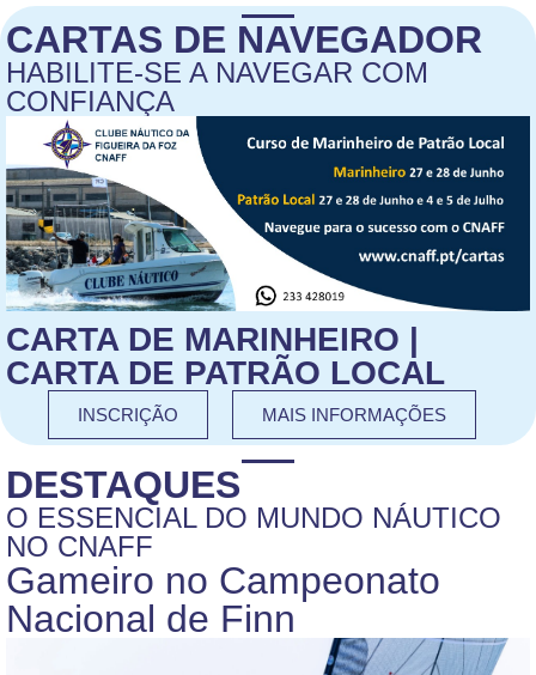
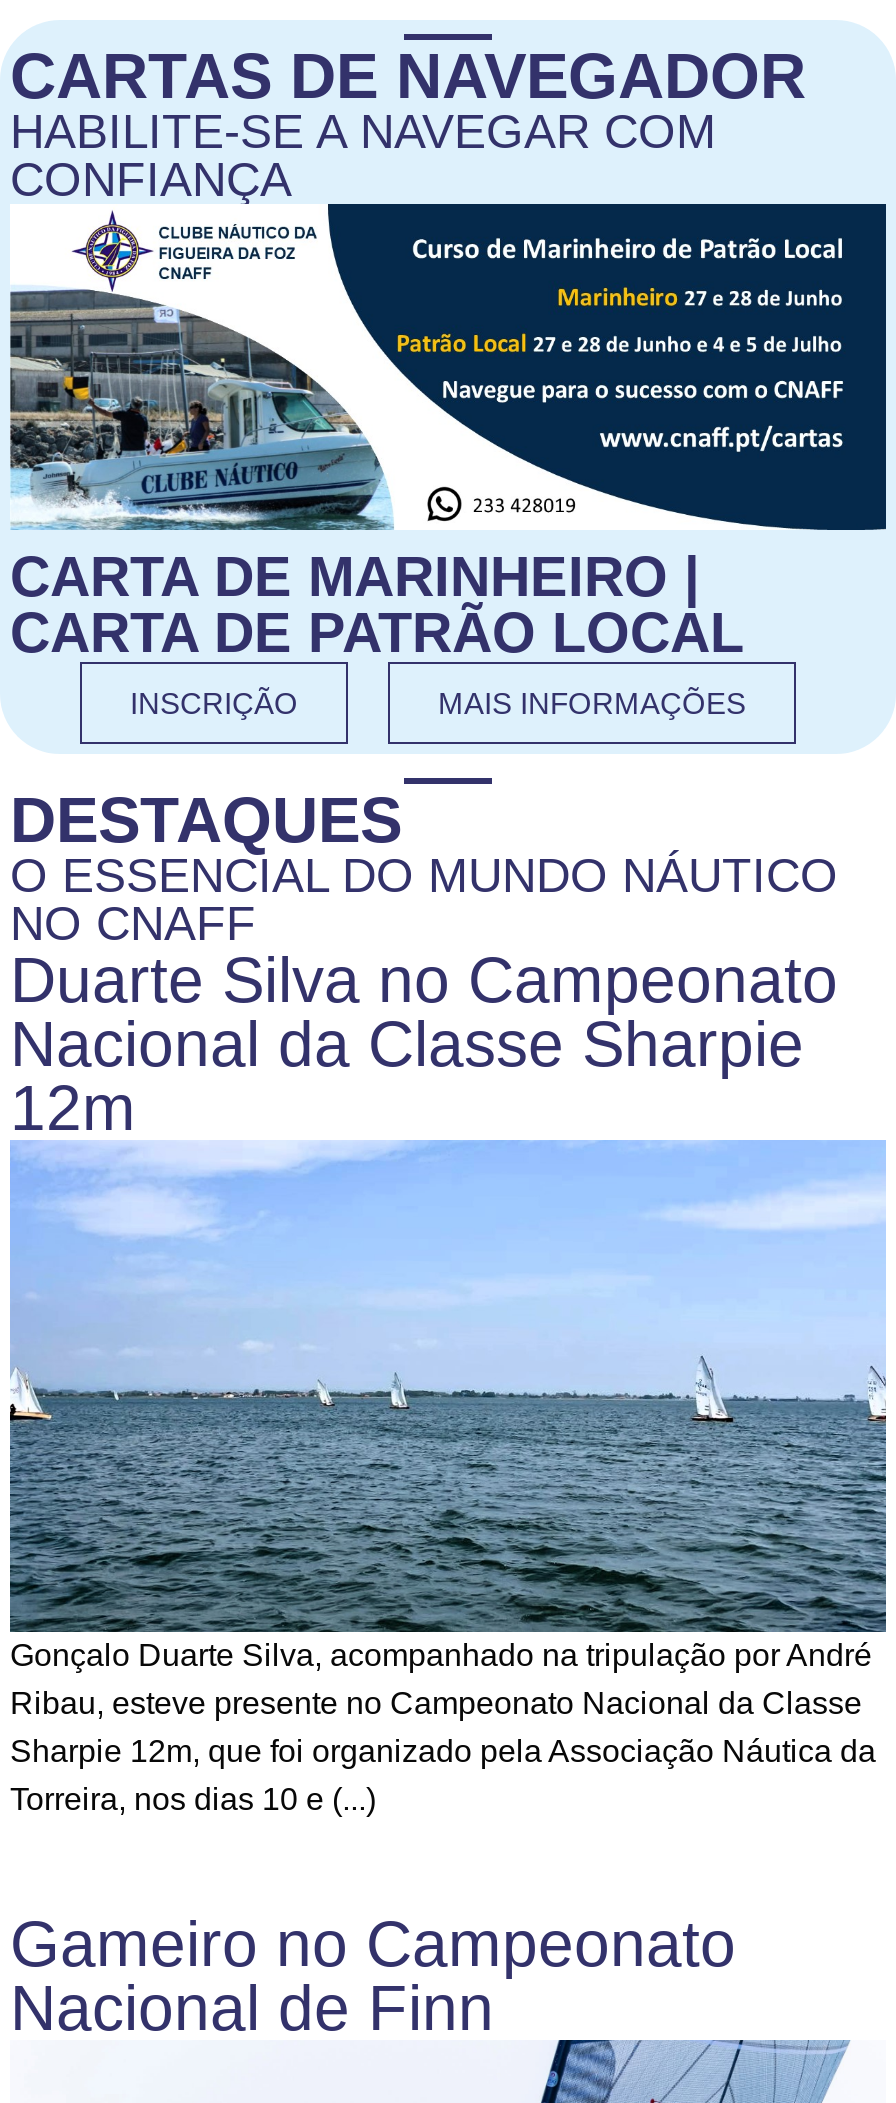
none -> [8,944,888,1624] [image] | Duarte Silva no Campeonato | Nacional da Classe Sharpie | 12m
none -> [10,1639,876,1817] Gonçalo Duarte Silva, acompanhado na tripulação por André | Ribau, esteve presente no Campeonato Nacional da Classe | Sharpie 12m, que foi organizado pela Associação Náutica da | Torreira, nos dias 10 e (...)

